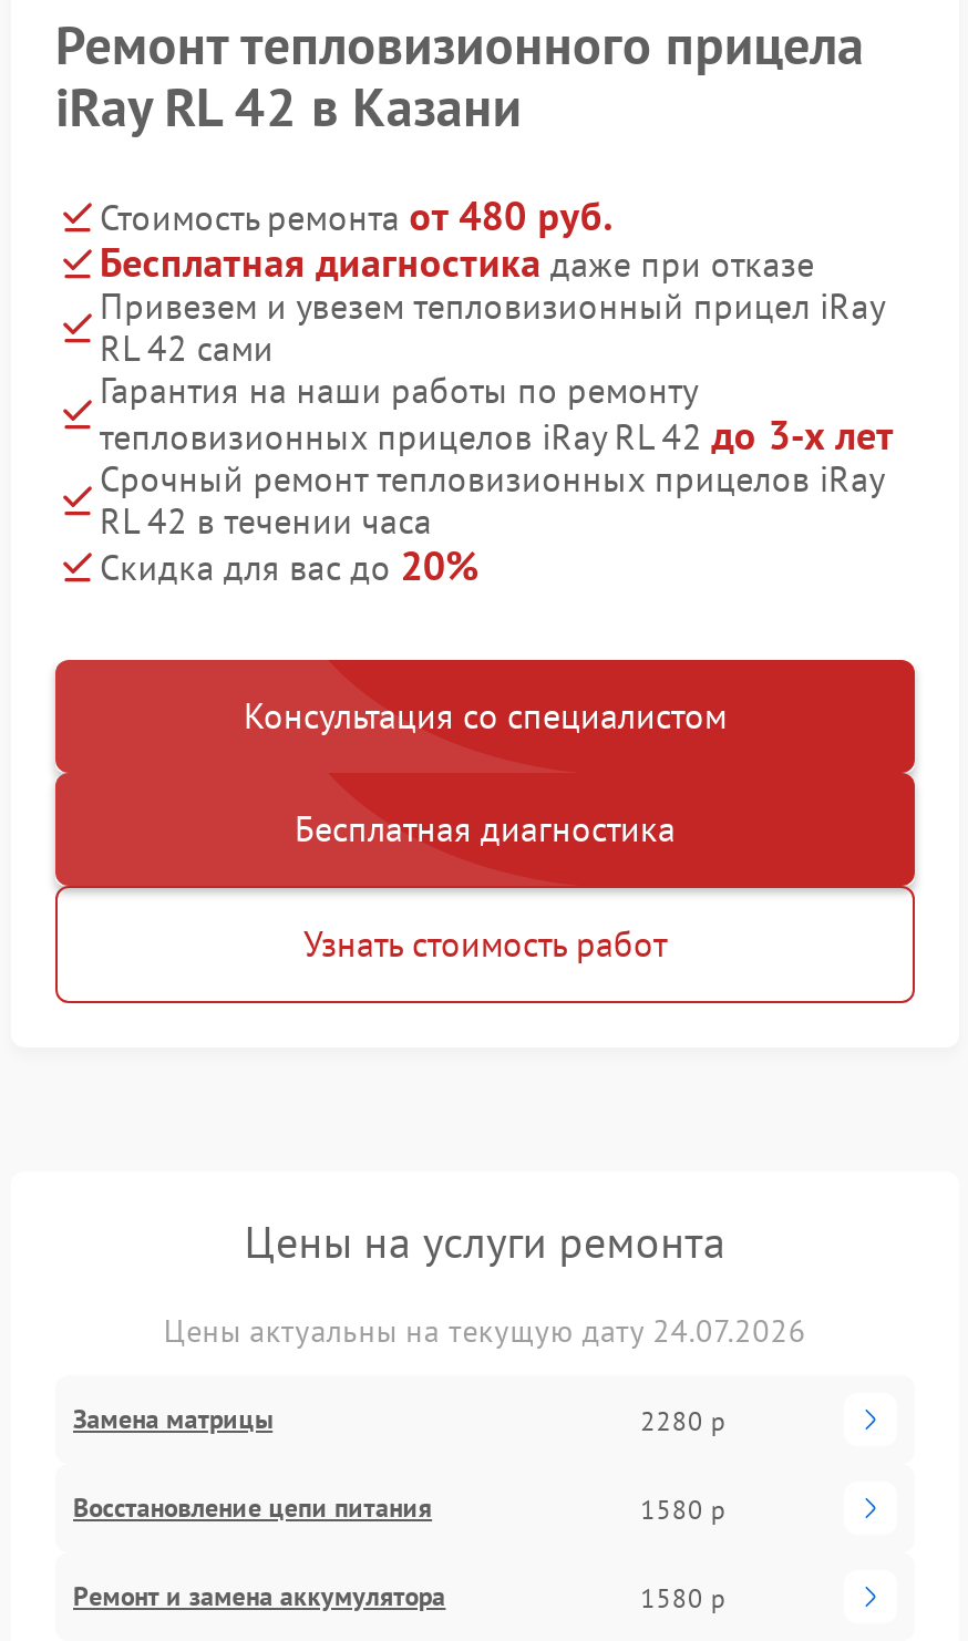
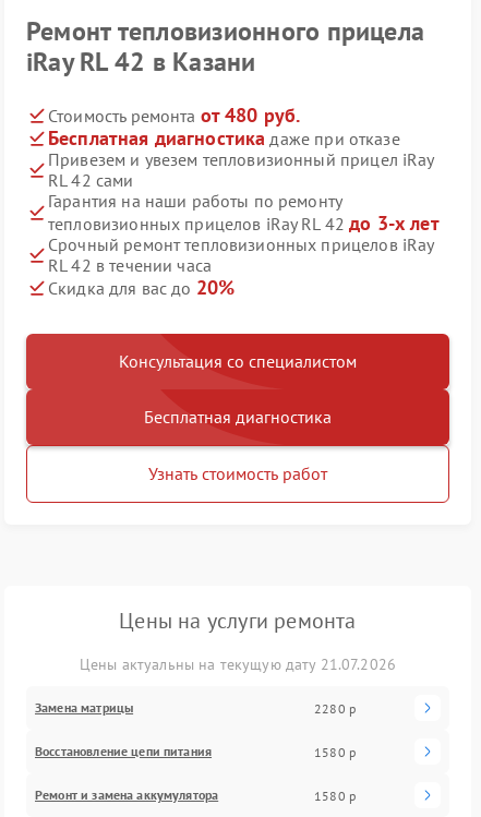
[164,1311,807,1351] Цены актуальны на текущую дату 24.07.2026 -> [80,654,396,674] Цены актуальны на текущую дату 21.07.2026

